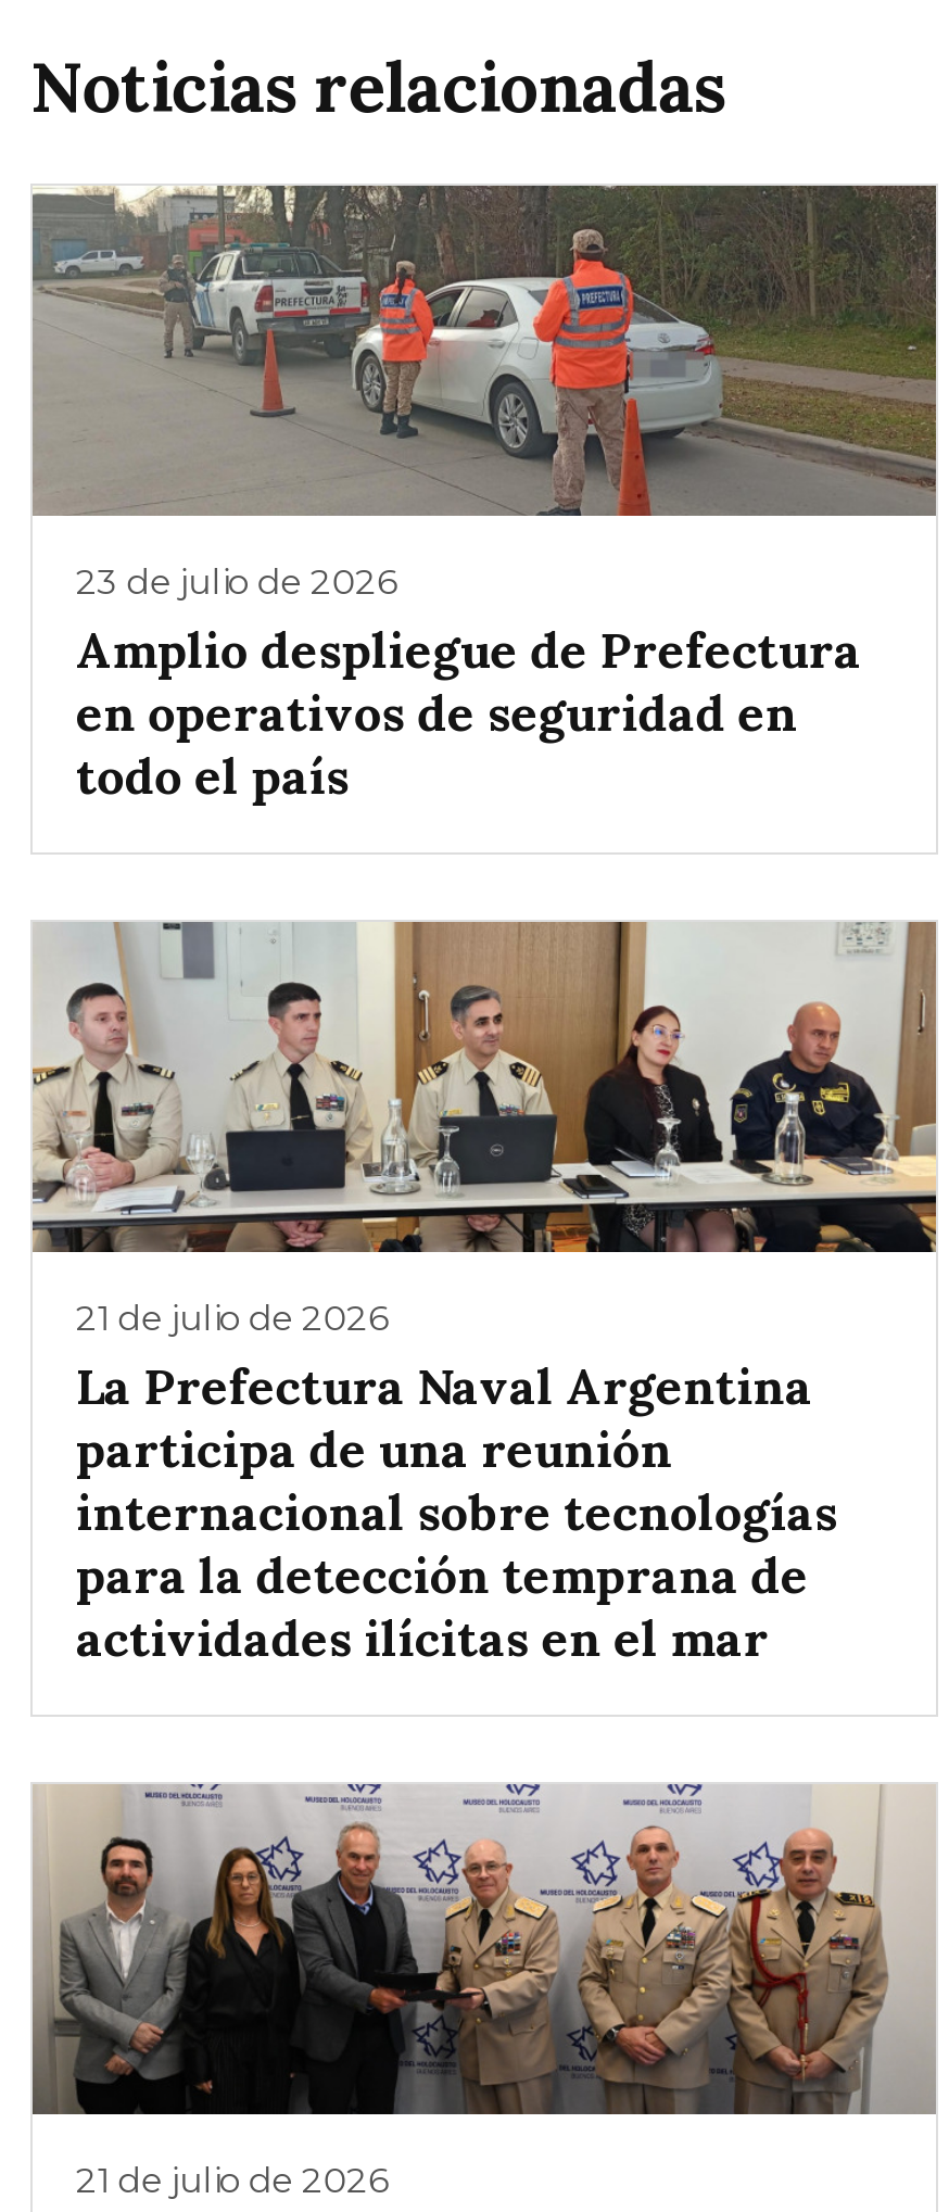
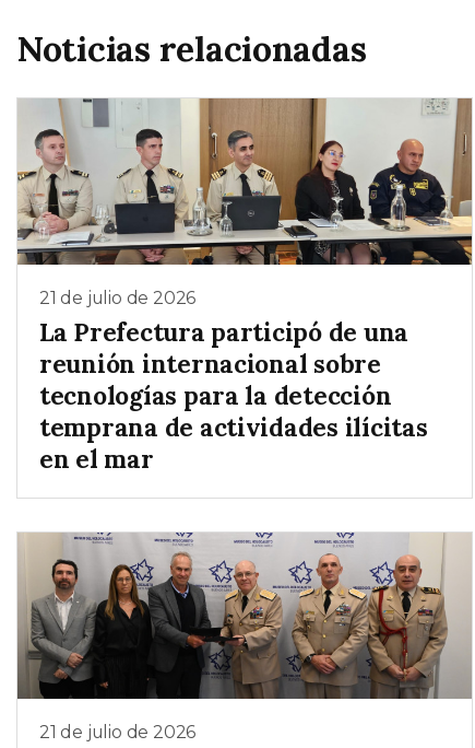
[33,184,938,807] [image] | 23 de julio de 2026 | Amplio despliegue de Prefectura | en operativos de seguridad en | todo el país -> none
[76,1355,838,1670] La Prefectura Naval Argentina | participa de una reunión | internacional sobre tecnologías | para la detección temprana de | actividades ilícitas en el mar -> [39,316,428,475] La Prefectura participó de una | reunión internacional sobre | tecnologías para la detección | temprana de actividades ilícitas | en el mar

